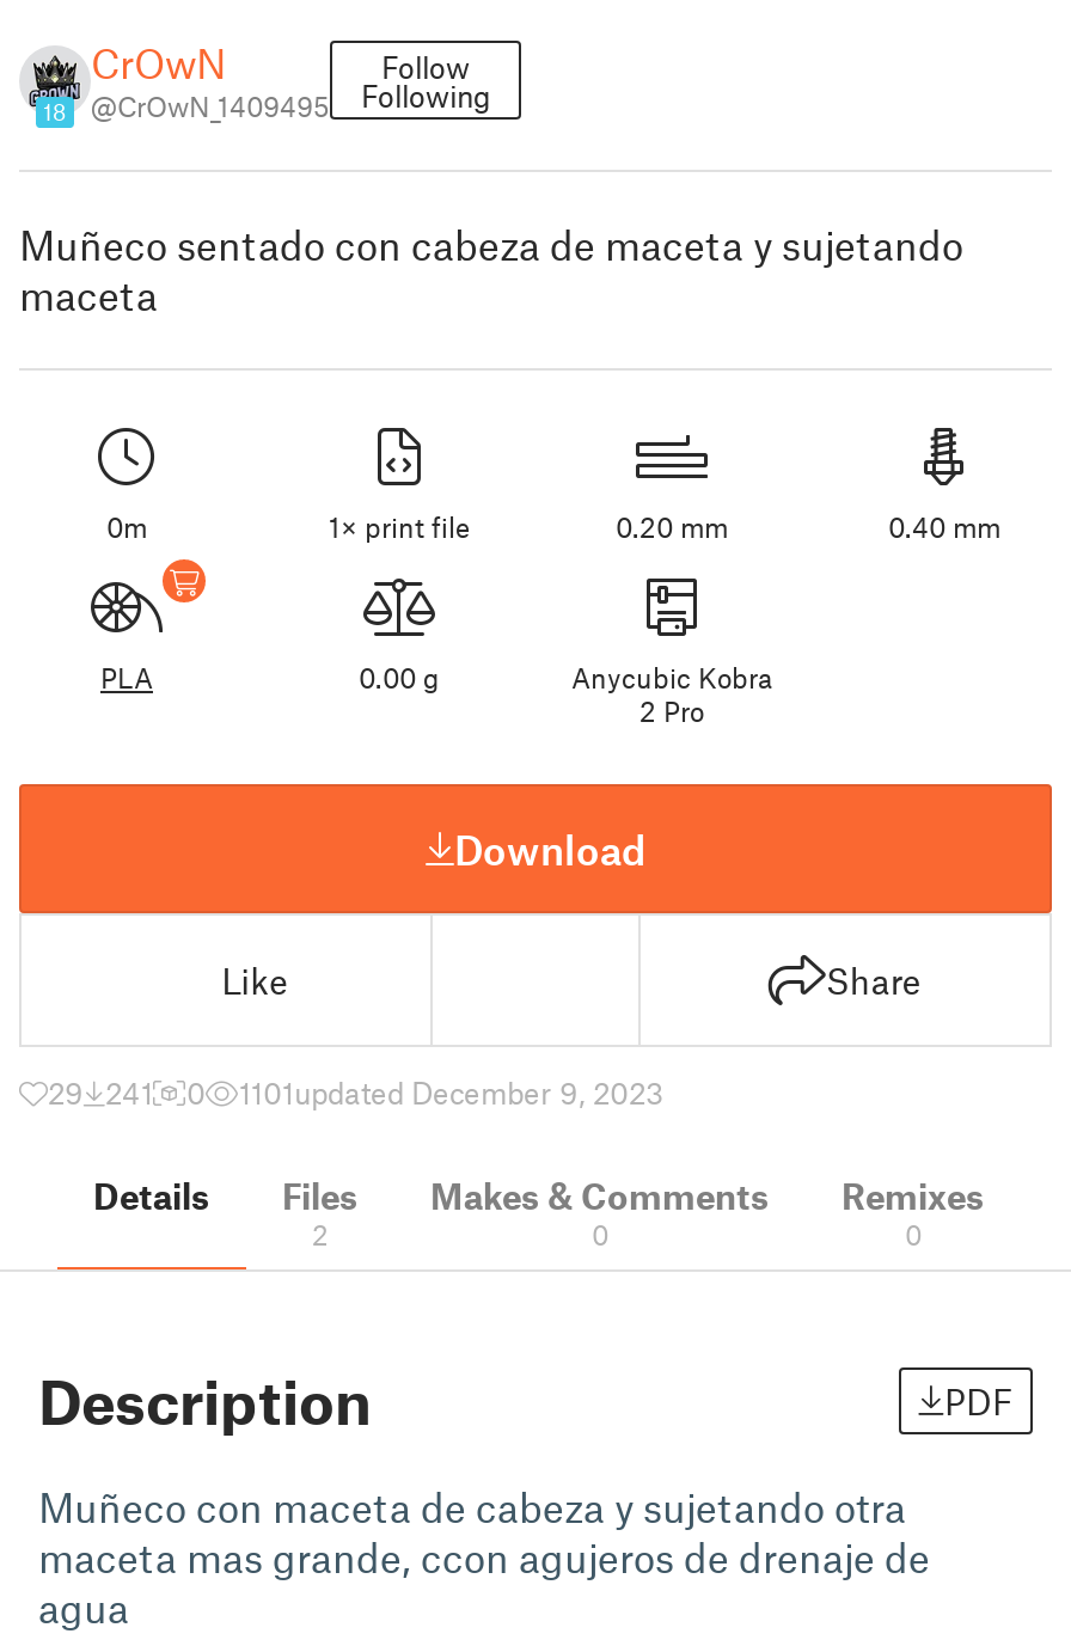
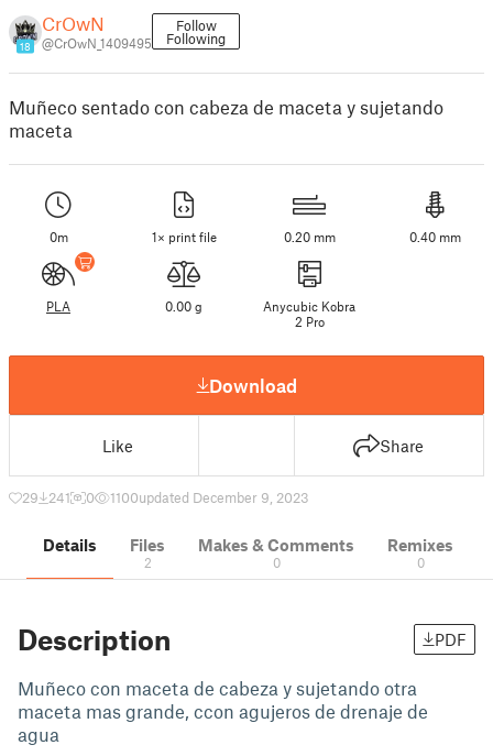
[239,1073,665,1112] 1101updated December 9, 2023 -> [110,489,309,506] 1100updated December 9, 2023

